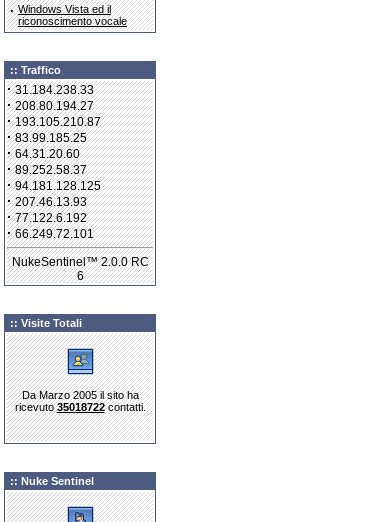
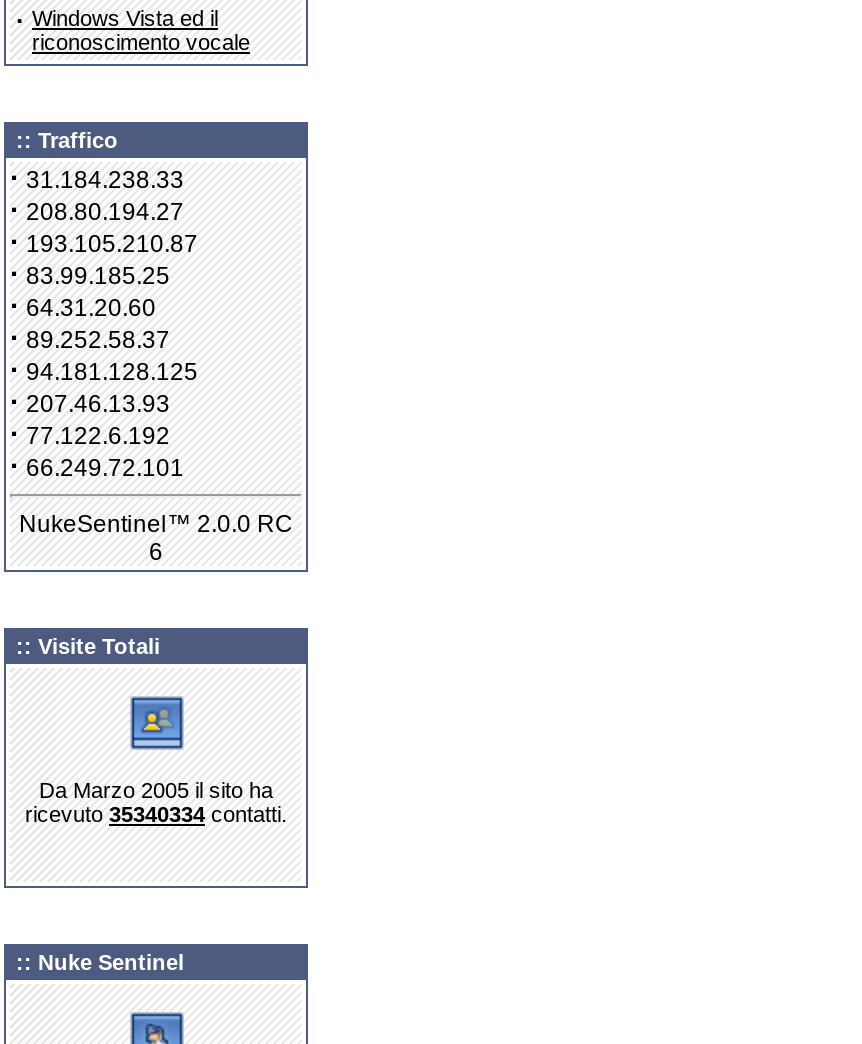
[14,401,145,413] ricevuto 35018722 contatti. -> [25,802,287,826] ricevuto 35340334 contatti.

